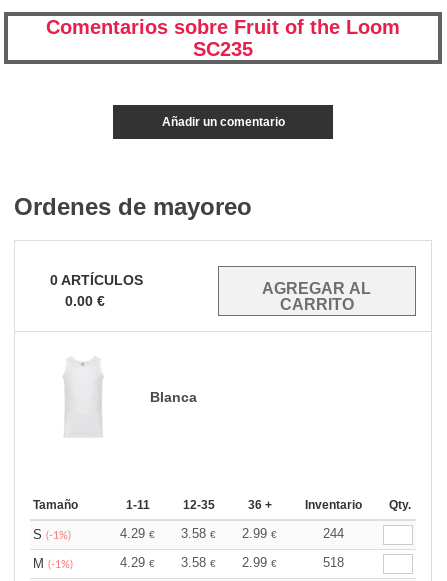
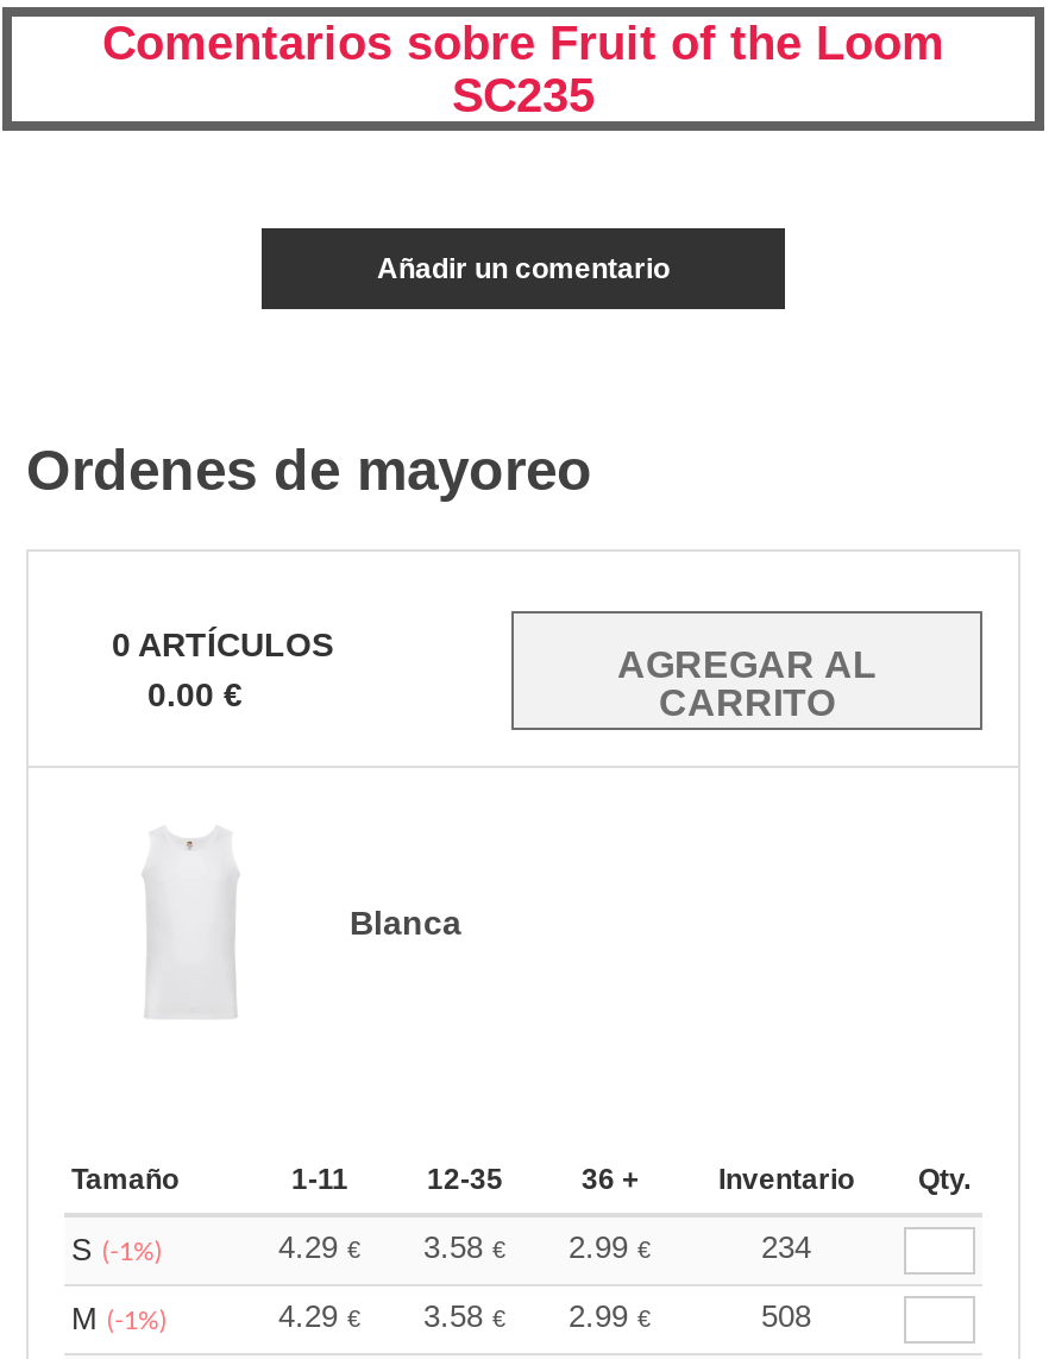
[323,526,344,541] 244 -> [761,1230,811,1266] 234
[323,555,344,570] 518 -> [761,1299,811,1335] 508

